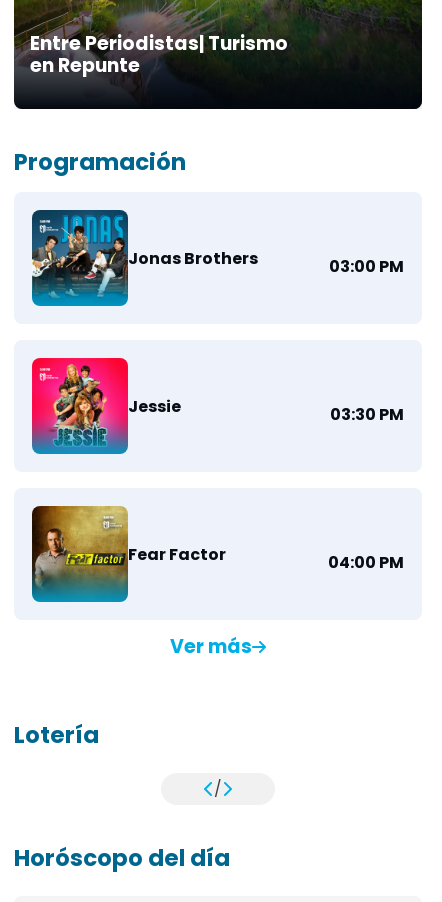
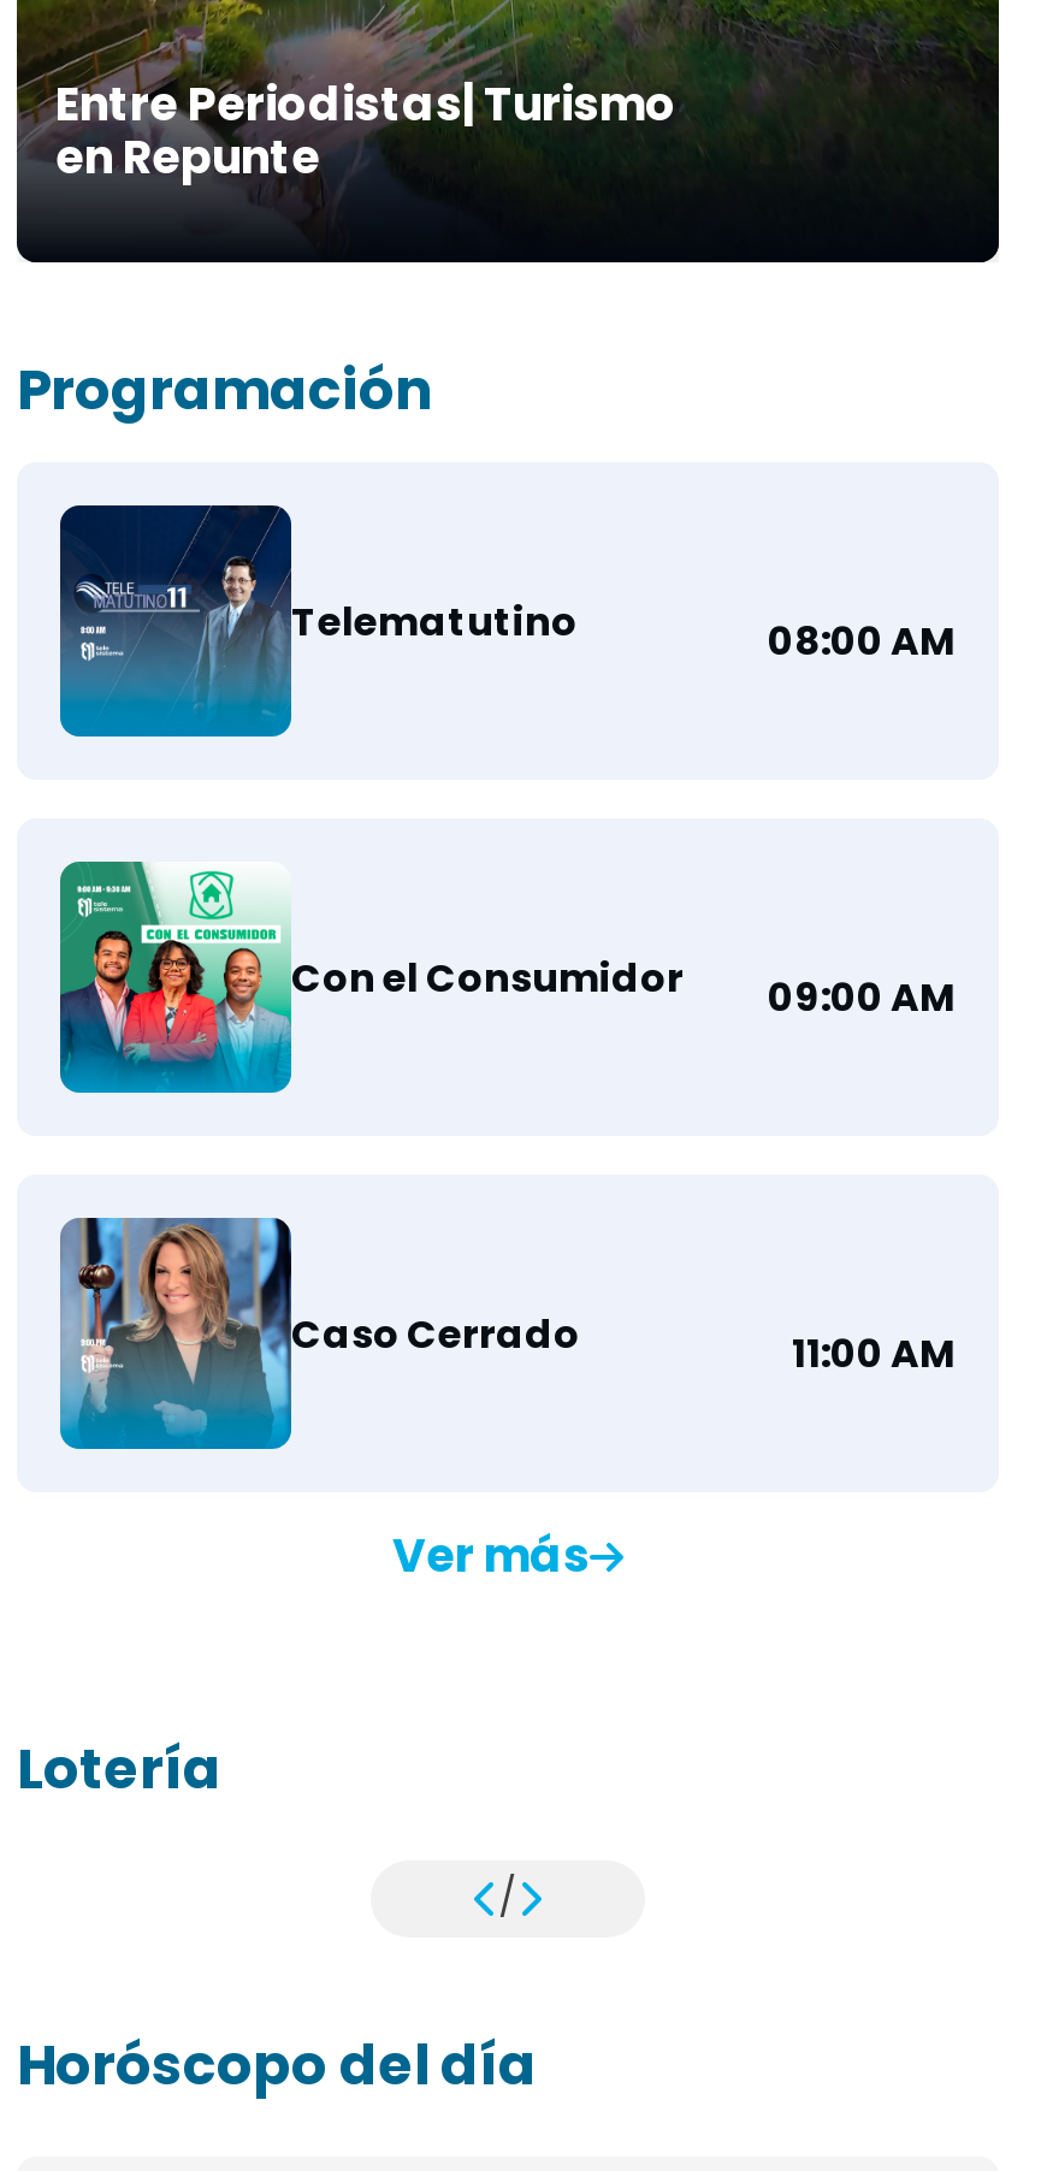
[32,210,404,298] [image] | Jonas Brothers | 03:00 PM -> [58,505,956,715] [image] | Telematutino | 08:00 AM
[31,357,404,450] [image] | Jessie | 03:30 PM -> [58,859,956,1081] [image] | Con el Consumidor | 09:00 AM
[31,505,404,597] [image] | Fear Factor | 04:00 PM -> [58,1215,956,1434] [image] | Caso Cerrado | 11:00 AM

